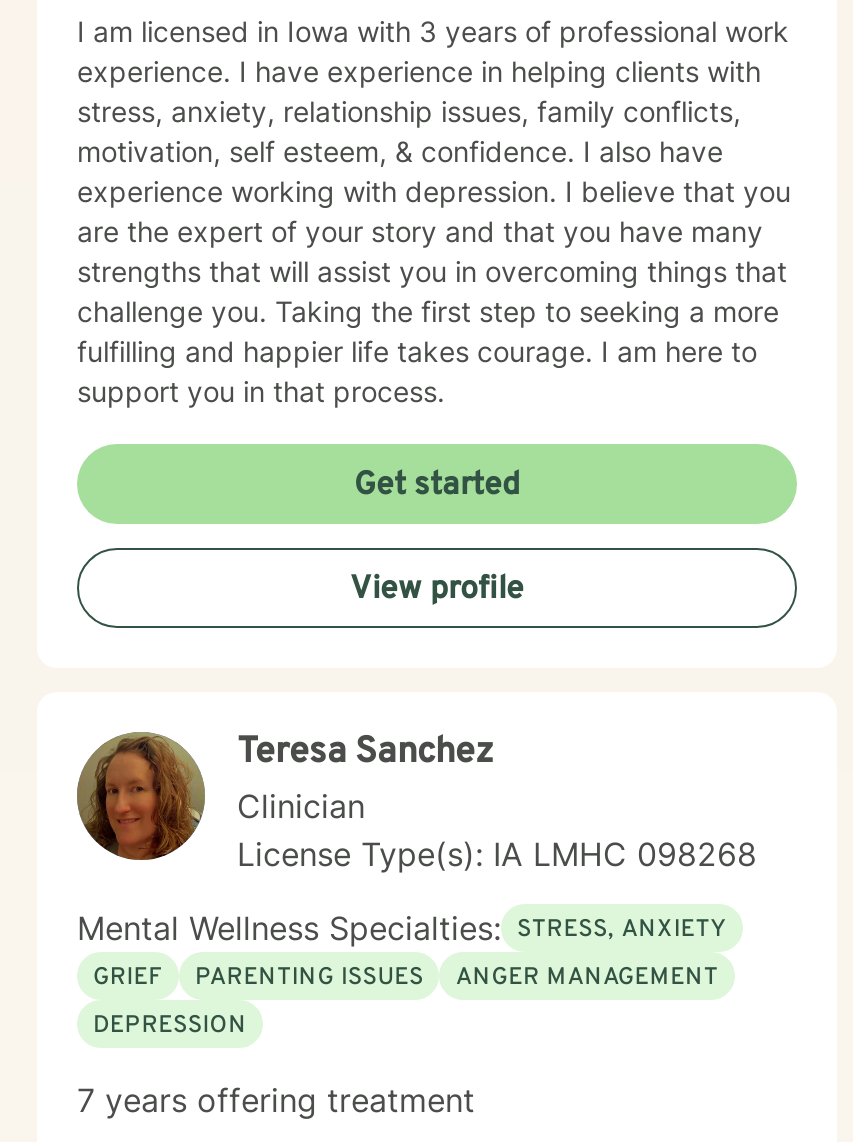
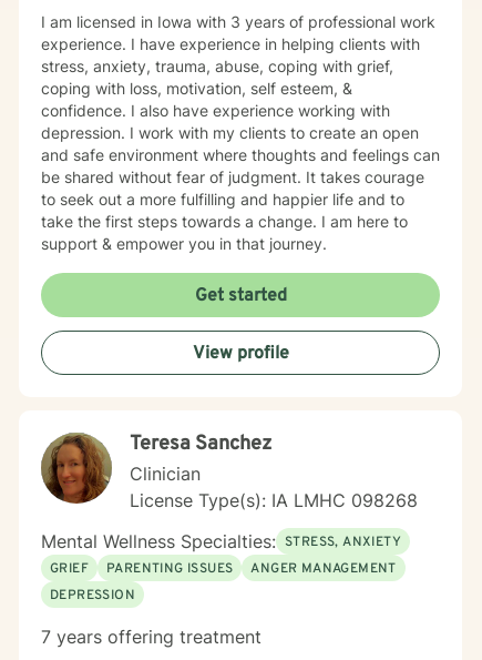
[77,94,791,408] stress, anxiety, relationship issues, family conflicts, | motivation, self esteem, & confidence. I also have | experience working with depression. I believe that you | are the expert of your story and that you have many | strengths that will assist you in overcoming things that | challenge you. Taking the first step to seeking a more | fulfilling and happier life takes courage. I am here to | support you in that process. -> [41,57,440,253] stress, anxiety, trauma, abuse, coping with grief, | coping with loss, motivation, self esteem, & | confidence. I also have experience working with | depression. I work with my clients to create an open | and safe environment where thoughts and feelings can | be shared without fear of judgment. It takes courage | to seek out a more fulfilling and happier life and to | take the first steps towards a change. I am here to | support & empower you in that journey.

